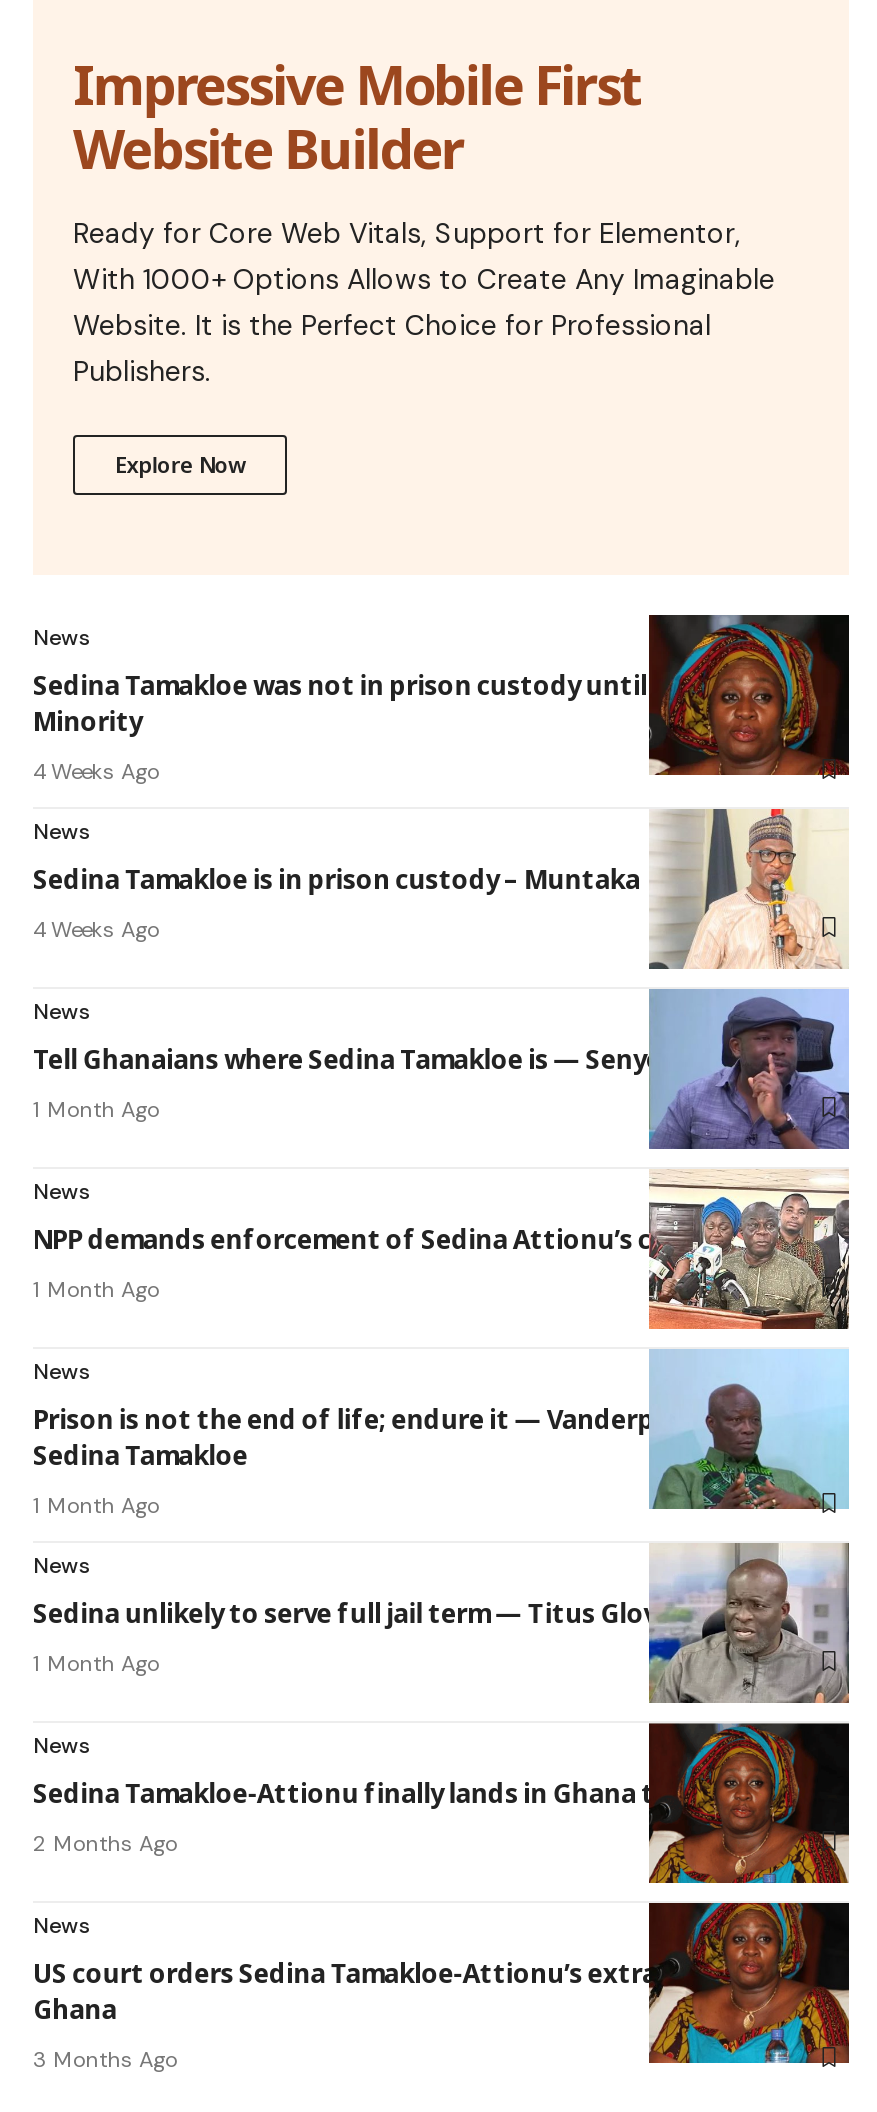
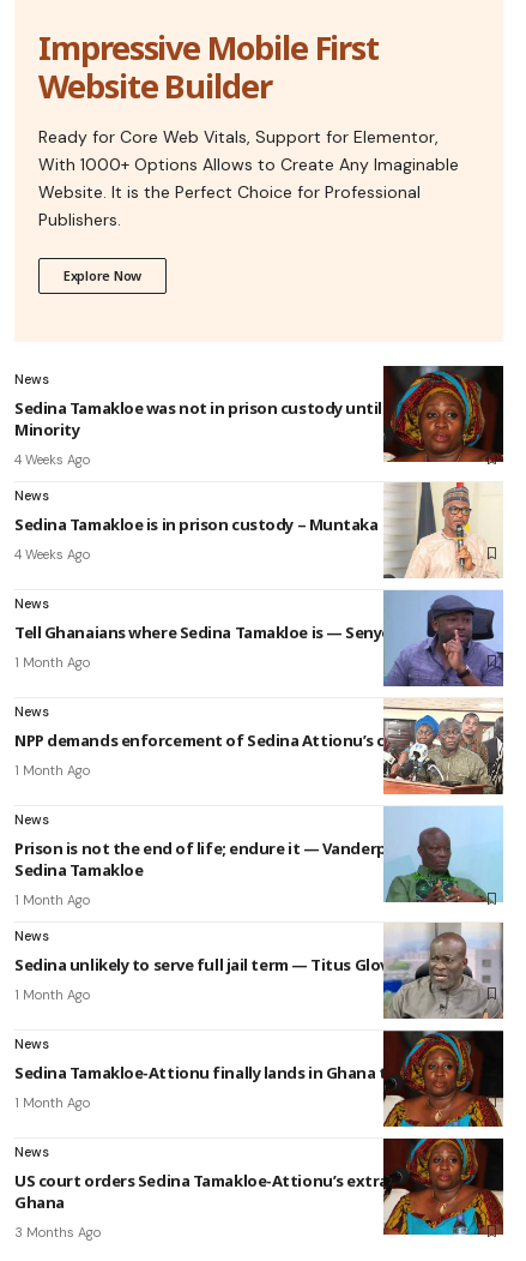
[33,1828,177,1856] 2 Months Ago -> [14,1094,90,1111] 1 Month Ago

